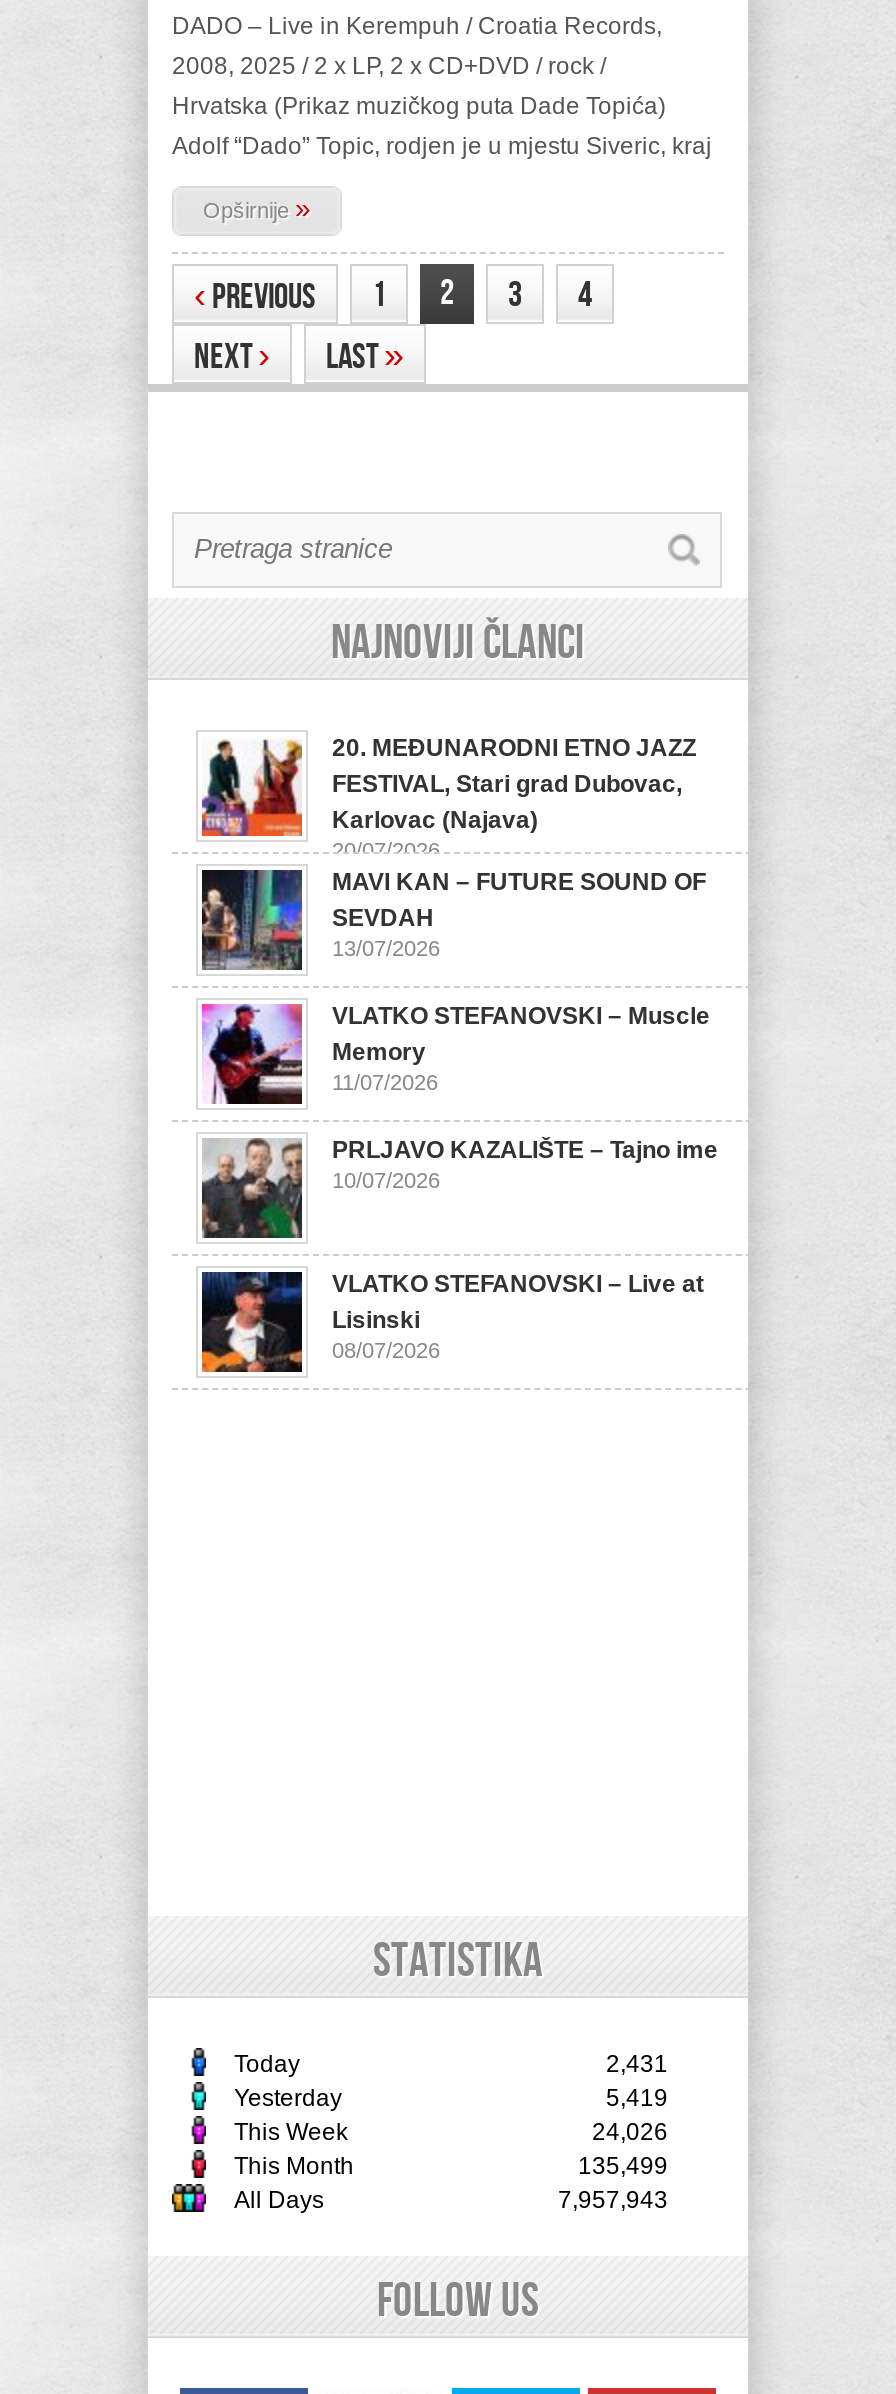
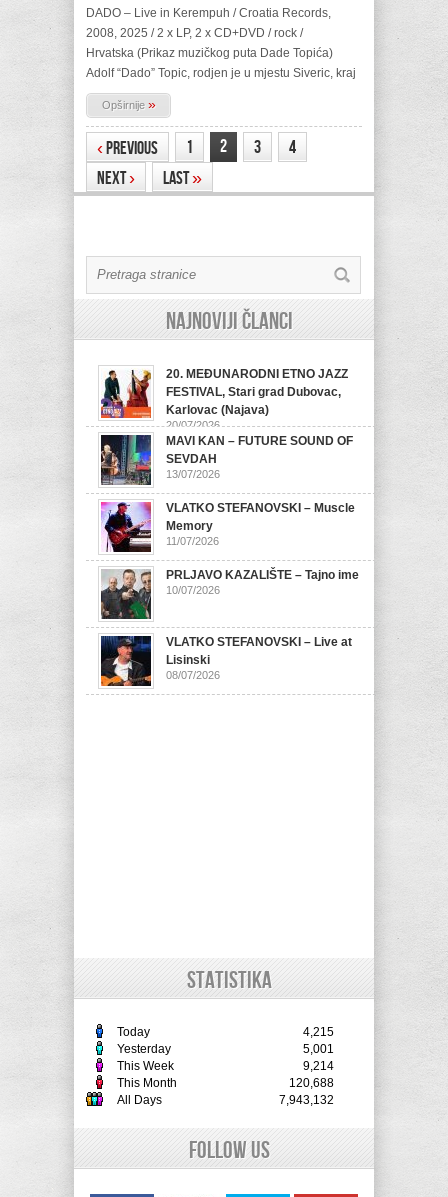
[606,2050,668,2078] 2,431 -> [303,1025,334,1039] 4,215
[606,2084,668,2112] 5,419 -> [303,1042,334,1056] 5,001
[592,2118,668,2146] 24,026 -> [303,1059,334,1073] 9,214
[578,2152,668,2180] 135,499 -> [289,1076,334,1090] 120,688
[558,2186,668,2214] 7,957,943 -> [279,1093,334,1107] 7,943,132

